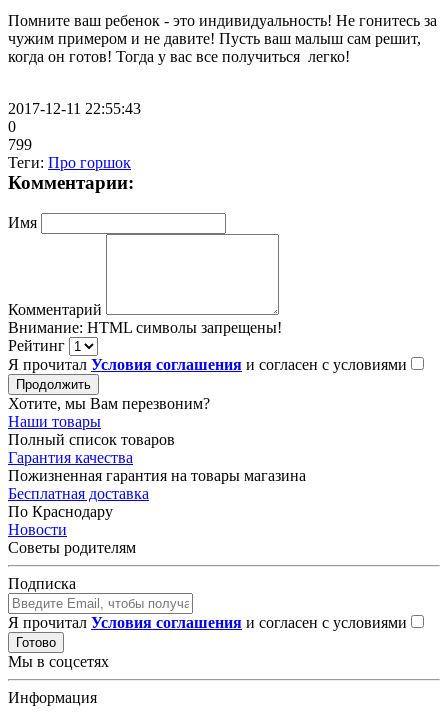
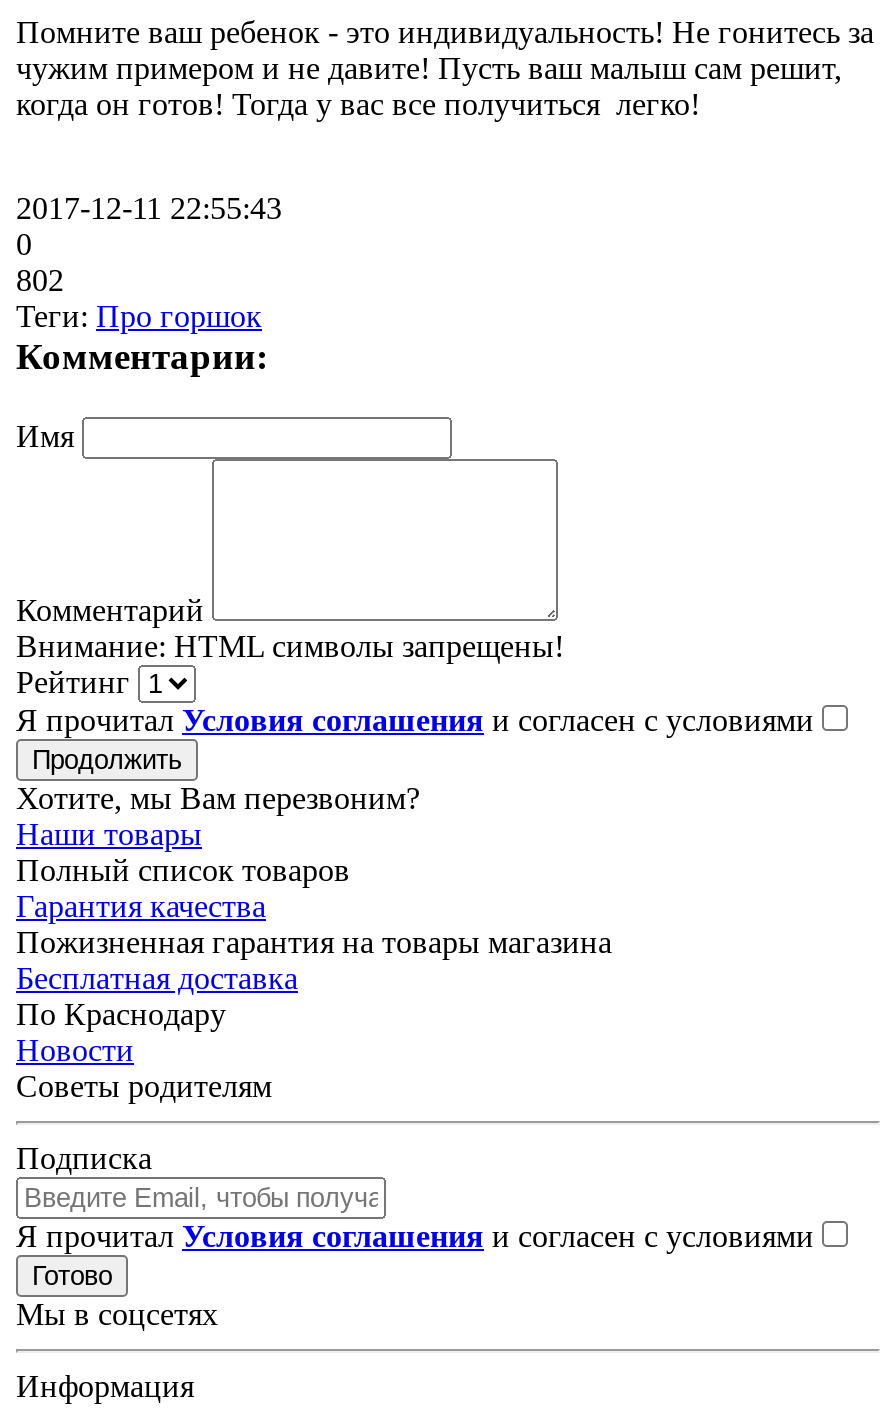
[8,135,32,152] 799 -> [16,262,64,296] 802

